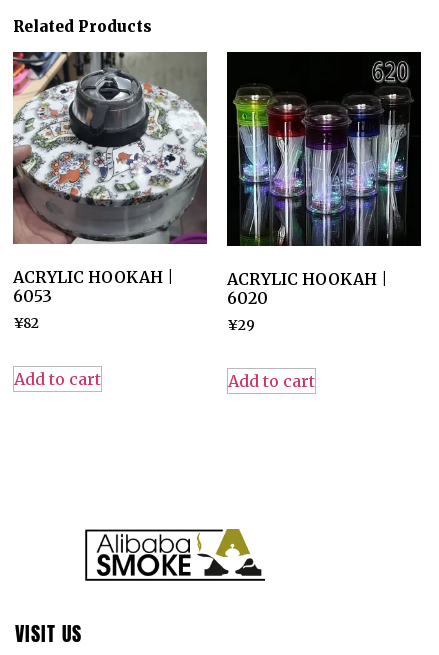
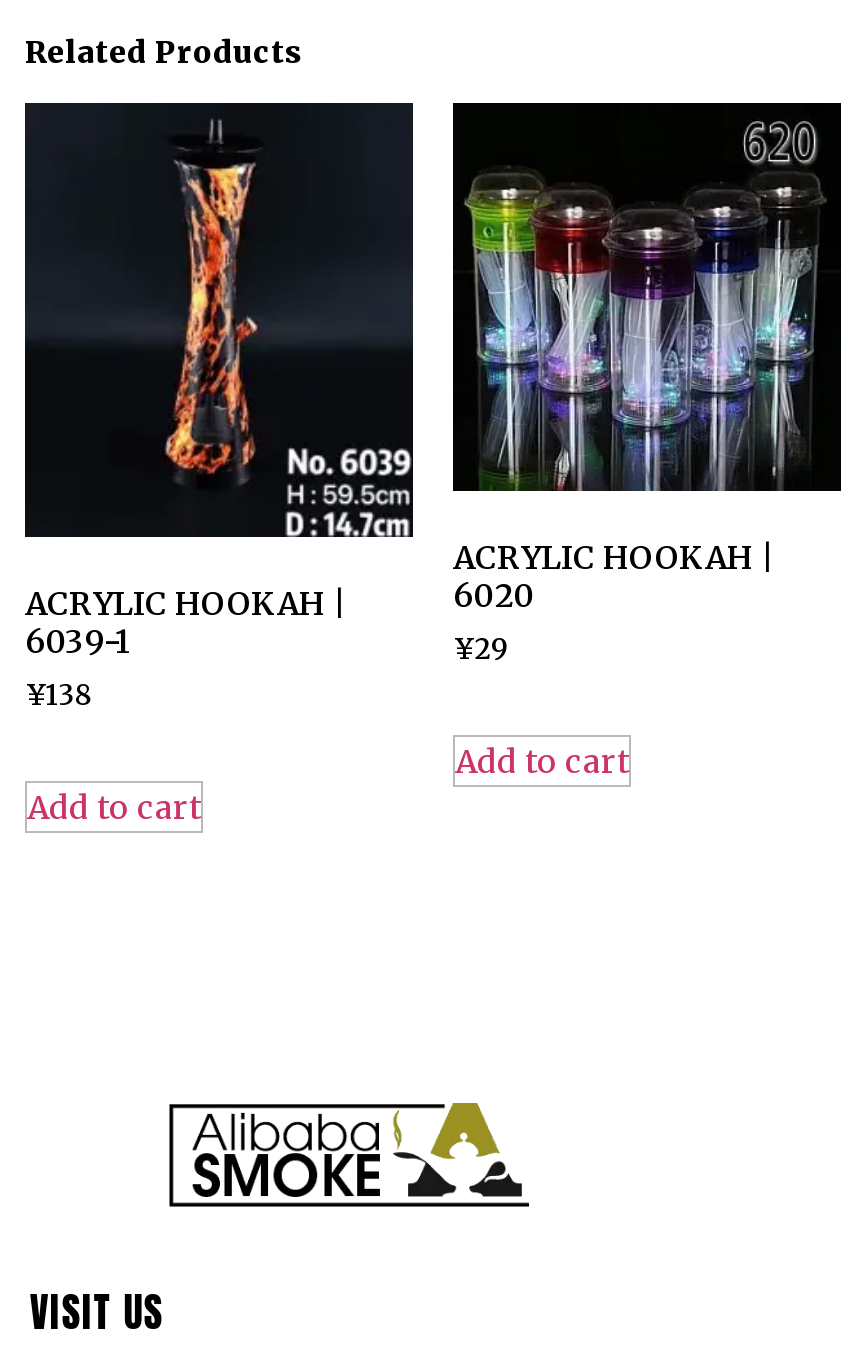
[12,51,207,245] [image] -> [23,101,415,539] [image]
[13,286,52,306] 6053 -> [25,621,129,661] 6039-1
[13,315,39,332] ¥82 -> [25,679,91,713] ¥138

